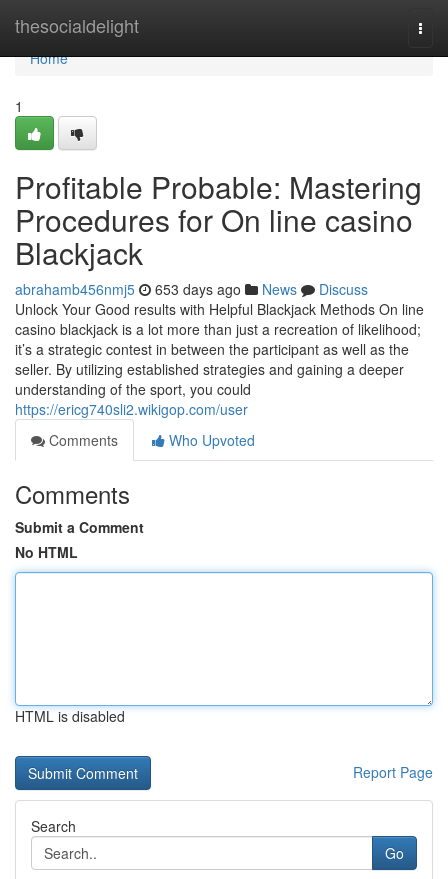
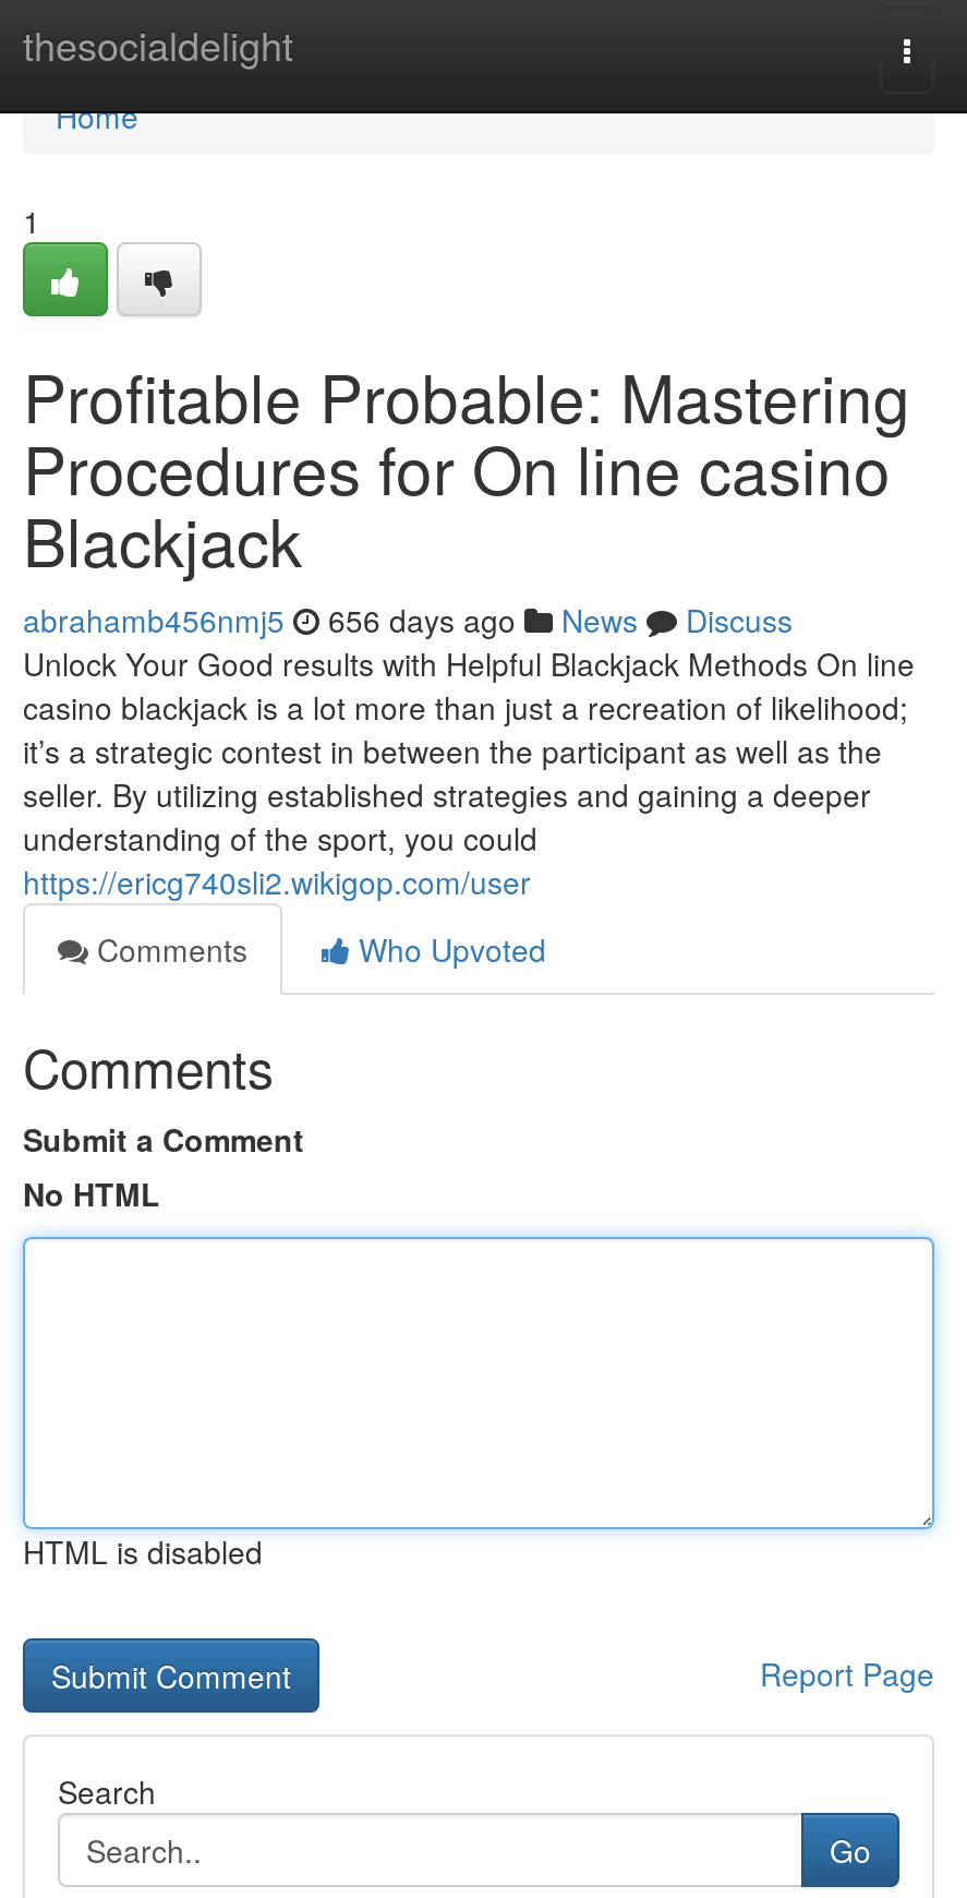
[15,279,368,299] abrahamb456nmj5 653 days ago News Discuss -> [23,598,793,641] abrahamb456nmj5 656 days ago News Discuss

